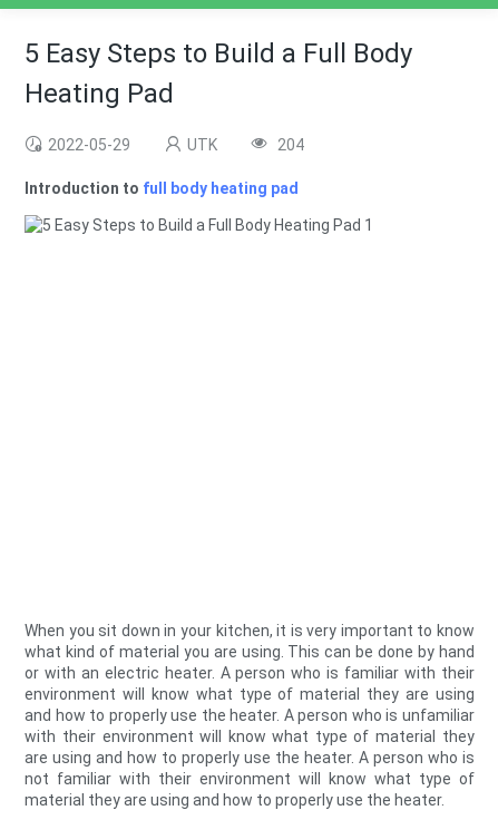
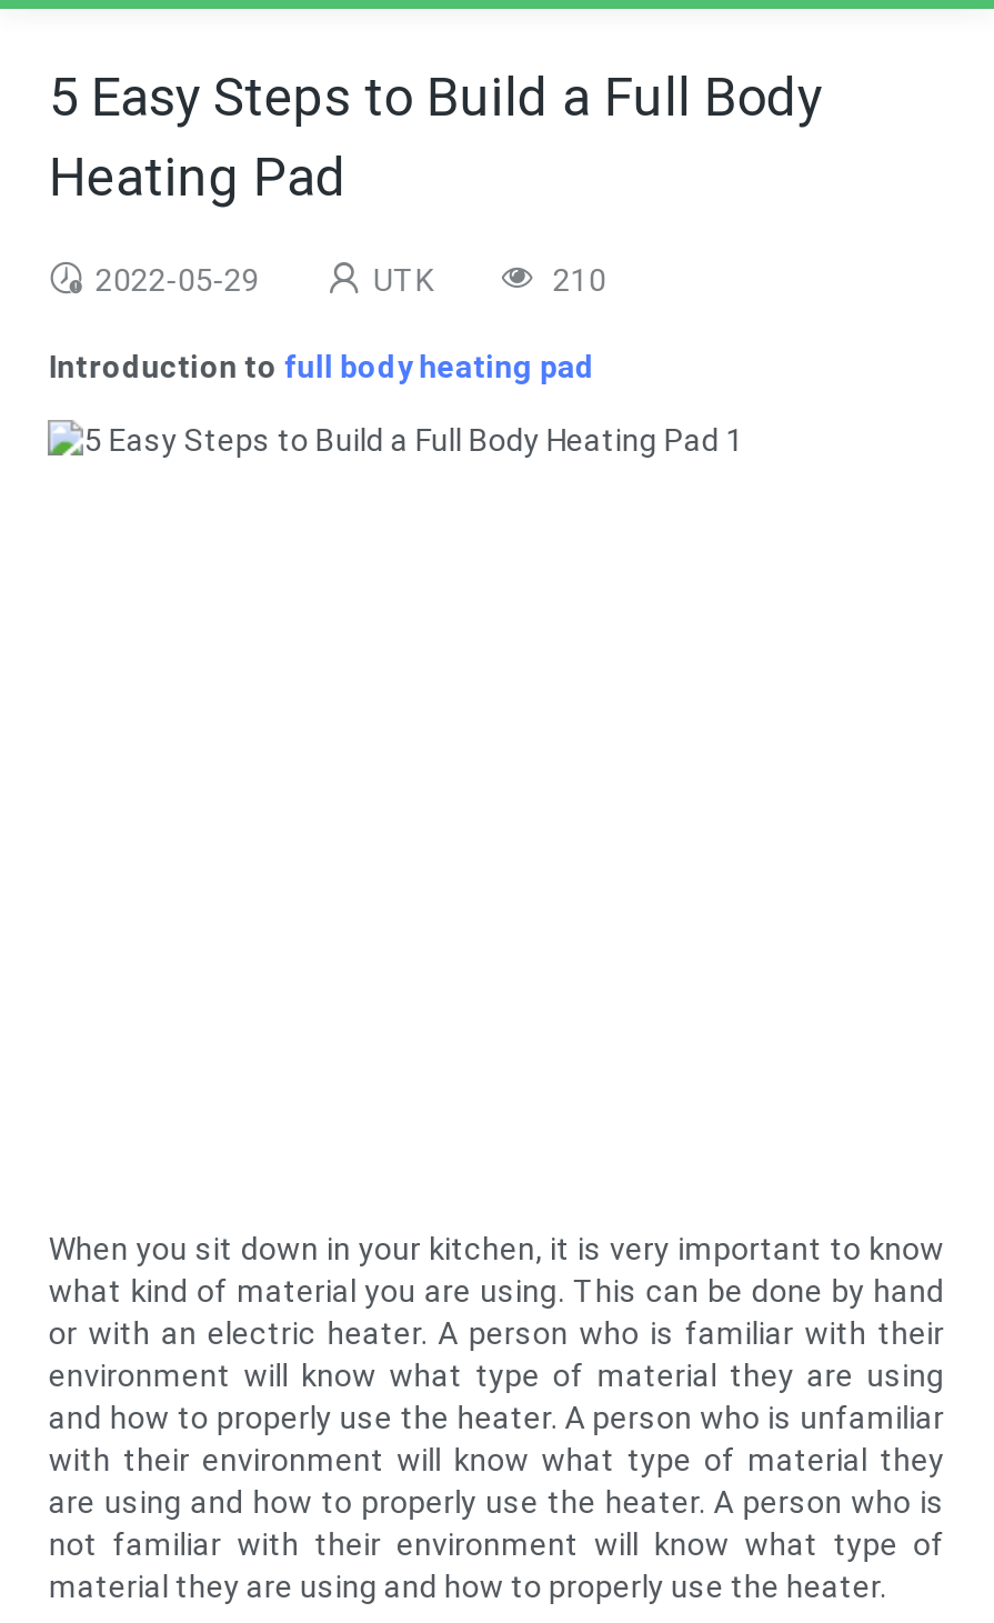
[278,136,305,154] 204 -> [553,263,606,299] 210

